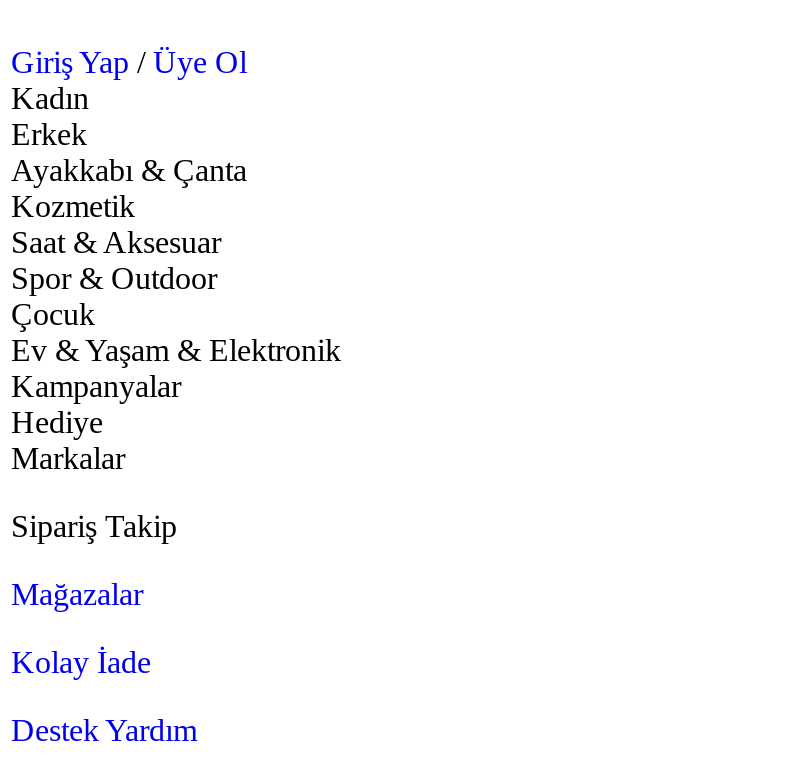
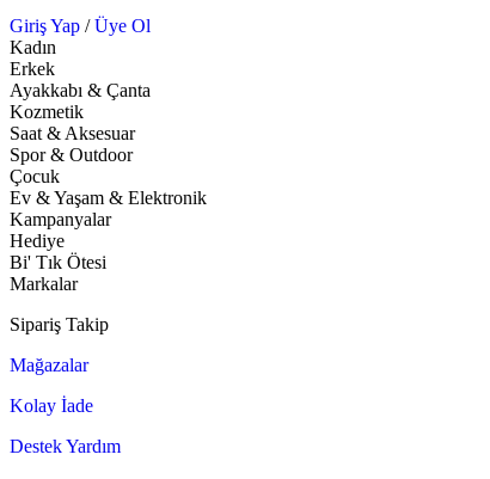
none -> [10,252,106,272] Bi' Tık Ötesi

